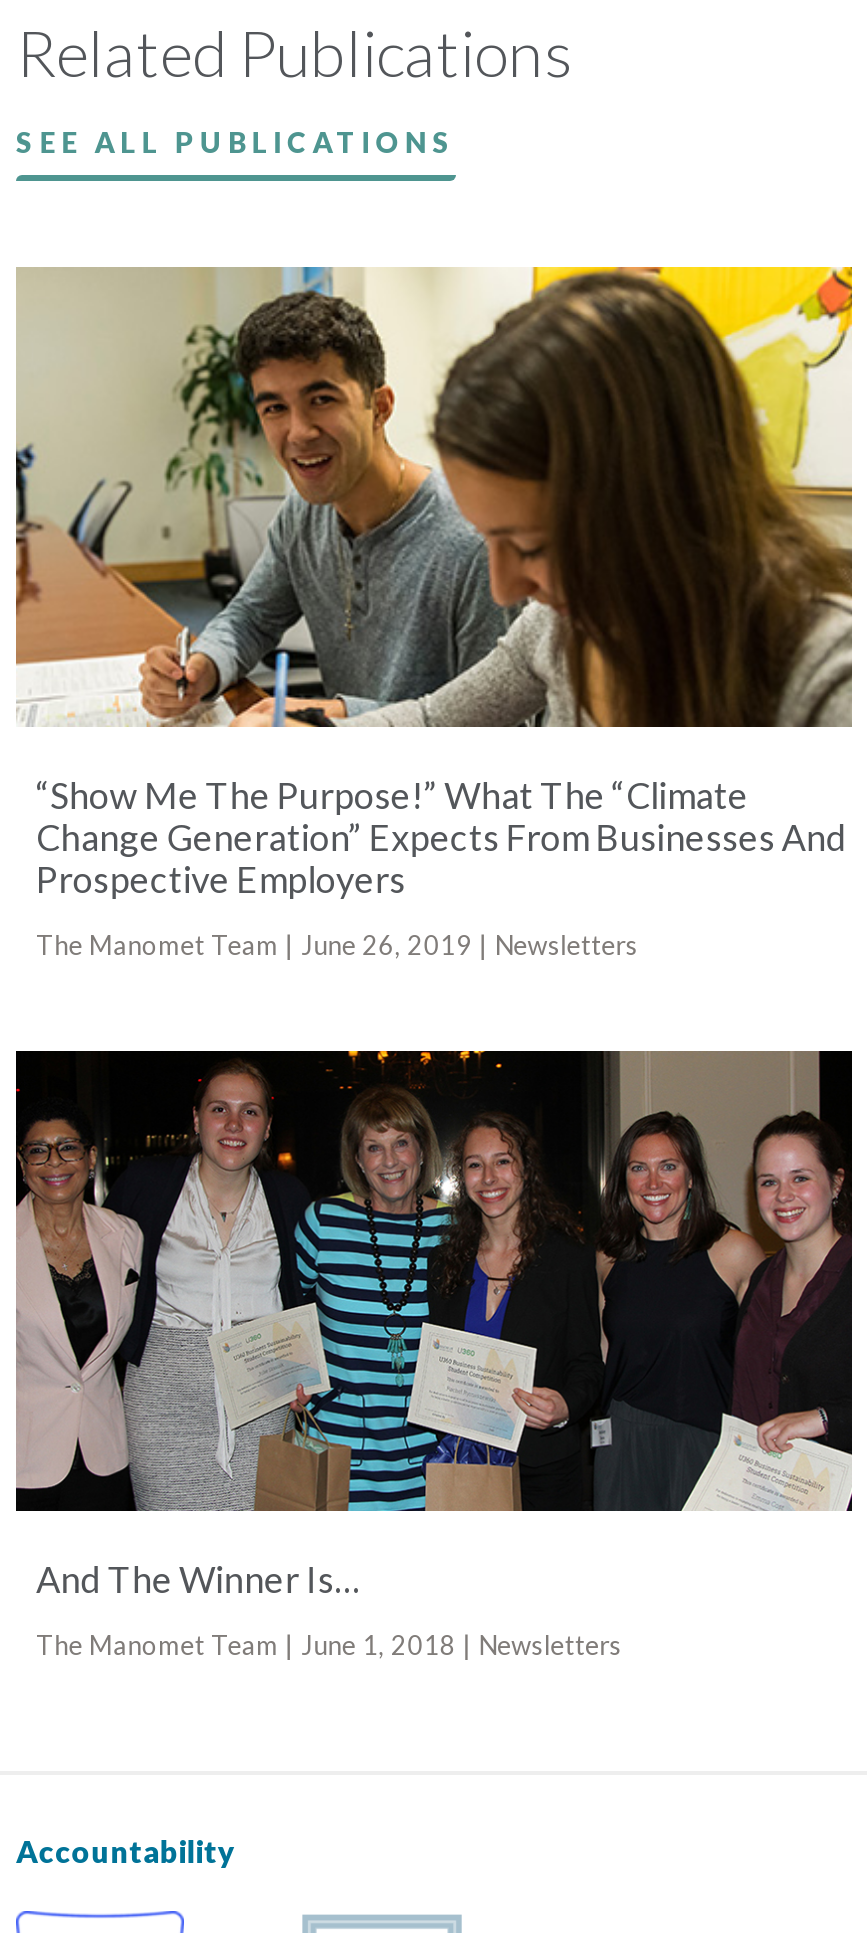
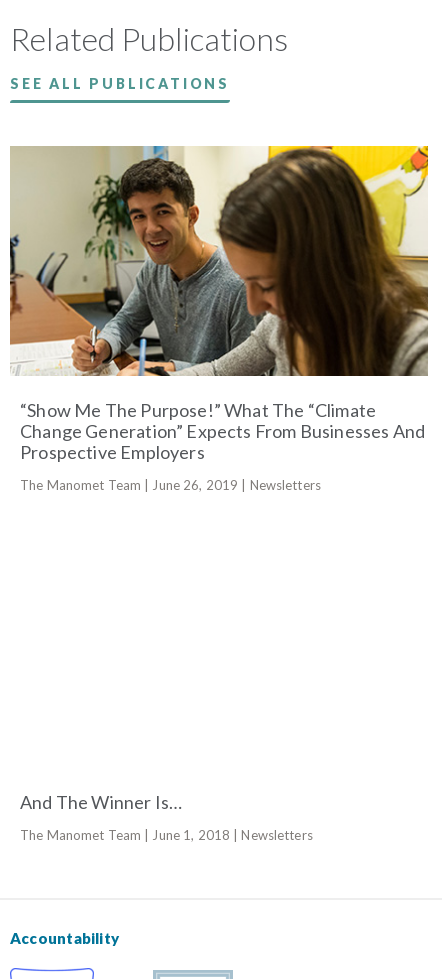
[14,1049,854,1513] [image] -> none

